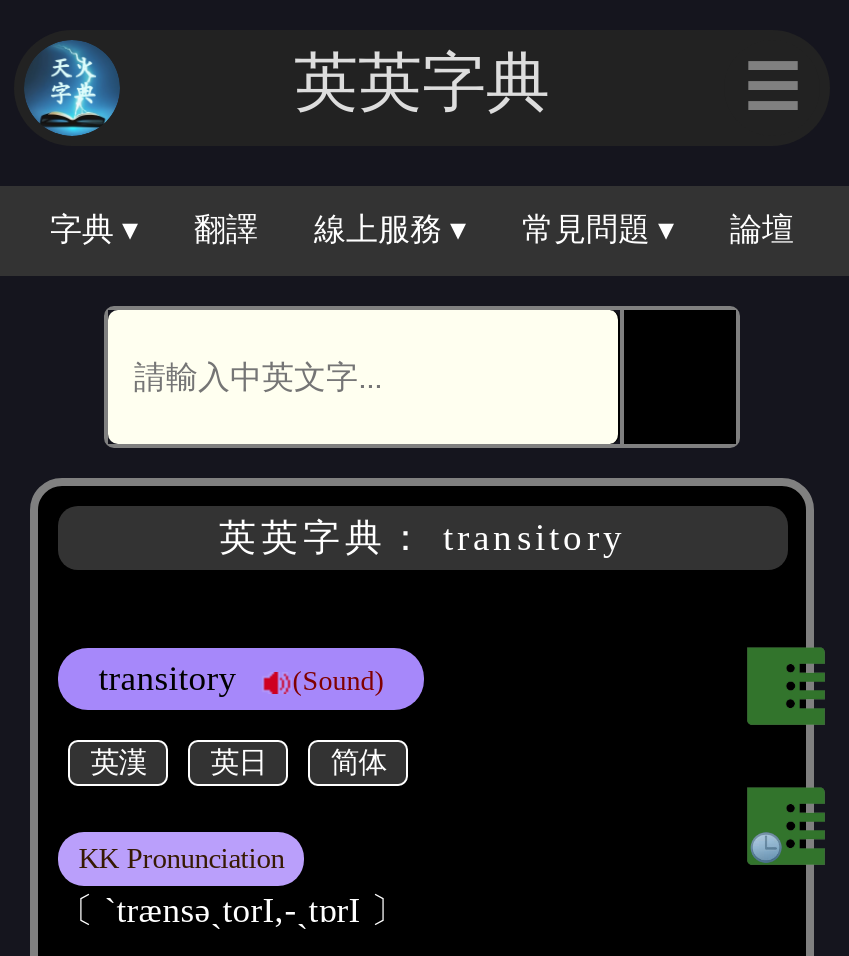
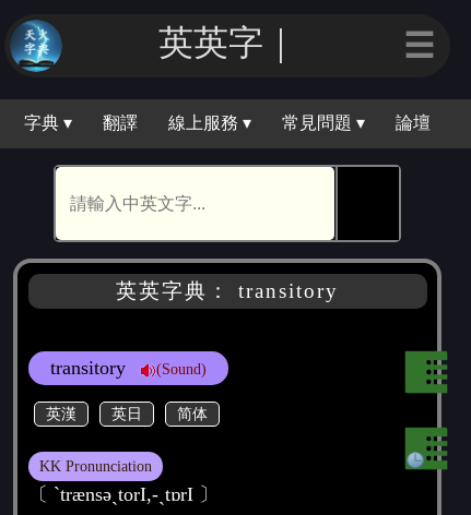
[294,46,550,118] 英英字典 -> [158,23,297,62] 英英字｜

